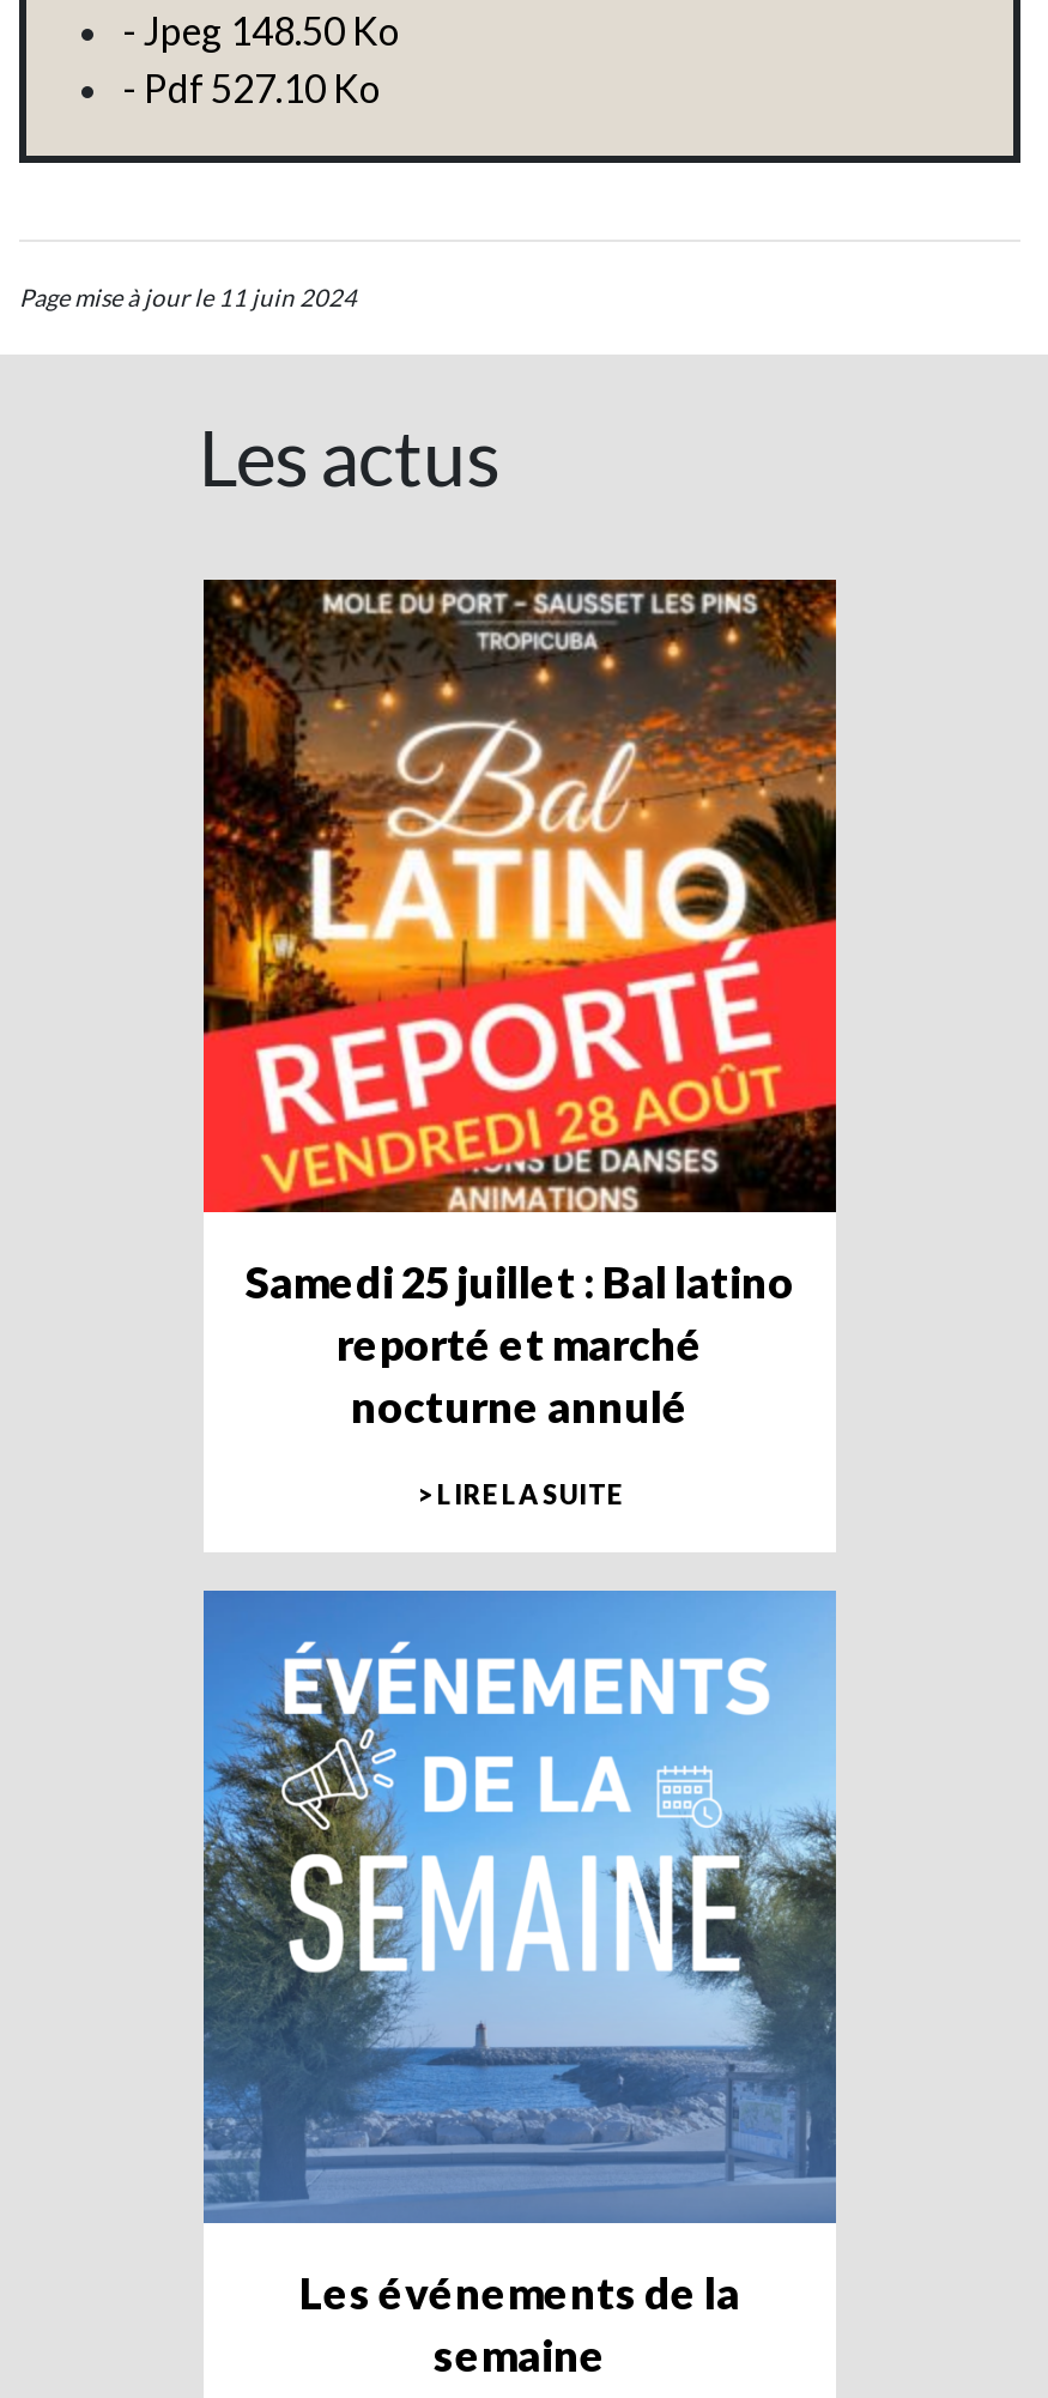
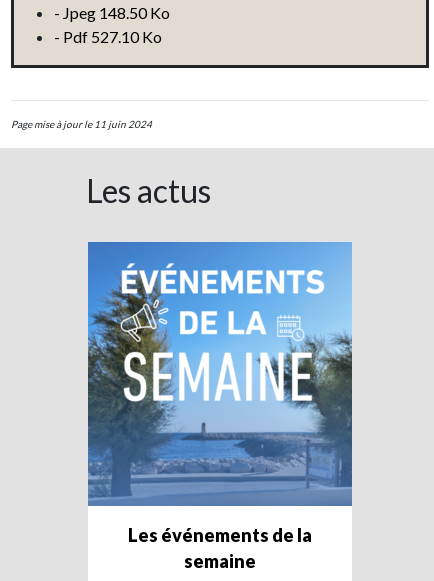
[201,577,838,1508] [image] | Samedi 25 juillet : Bal latino | reporté et marché | nocturne annulé | > LIRE LA SUITE -> none

